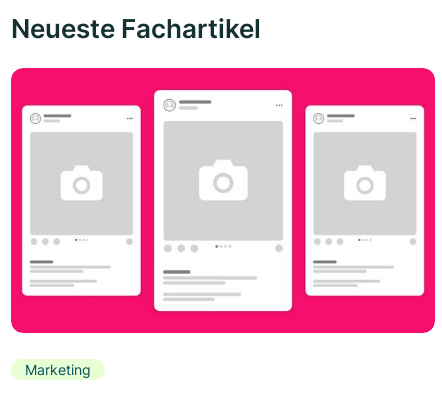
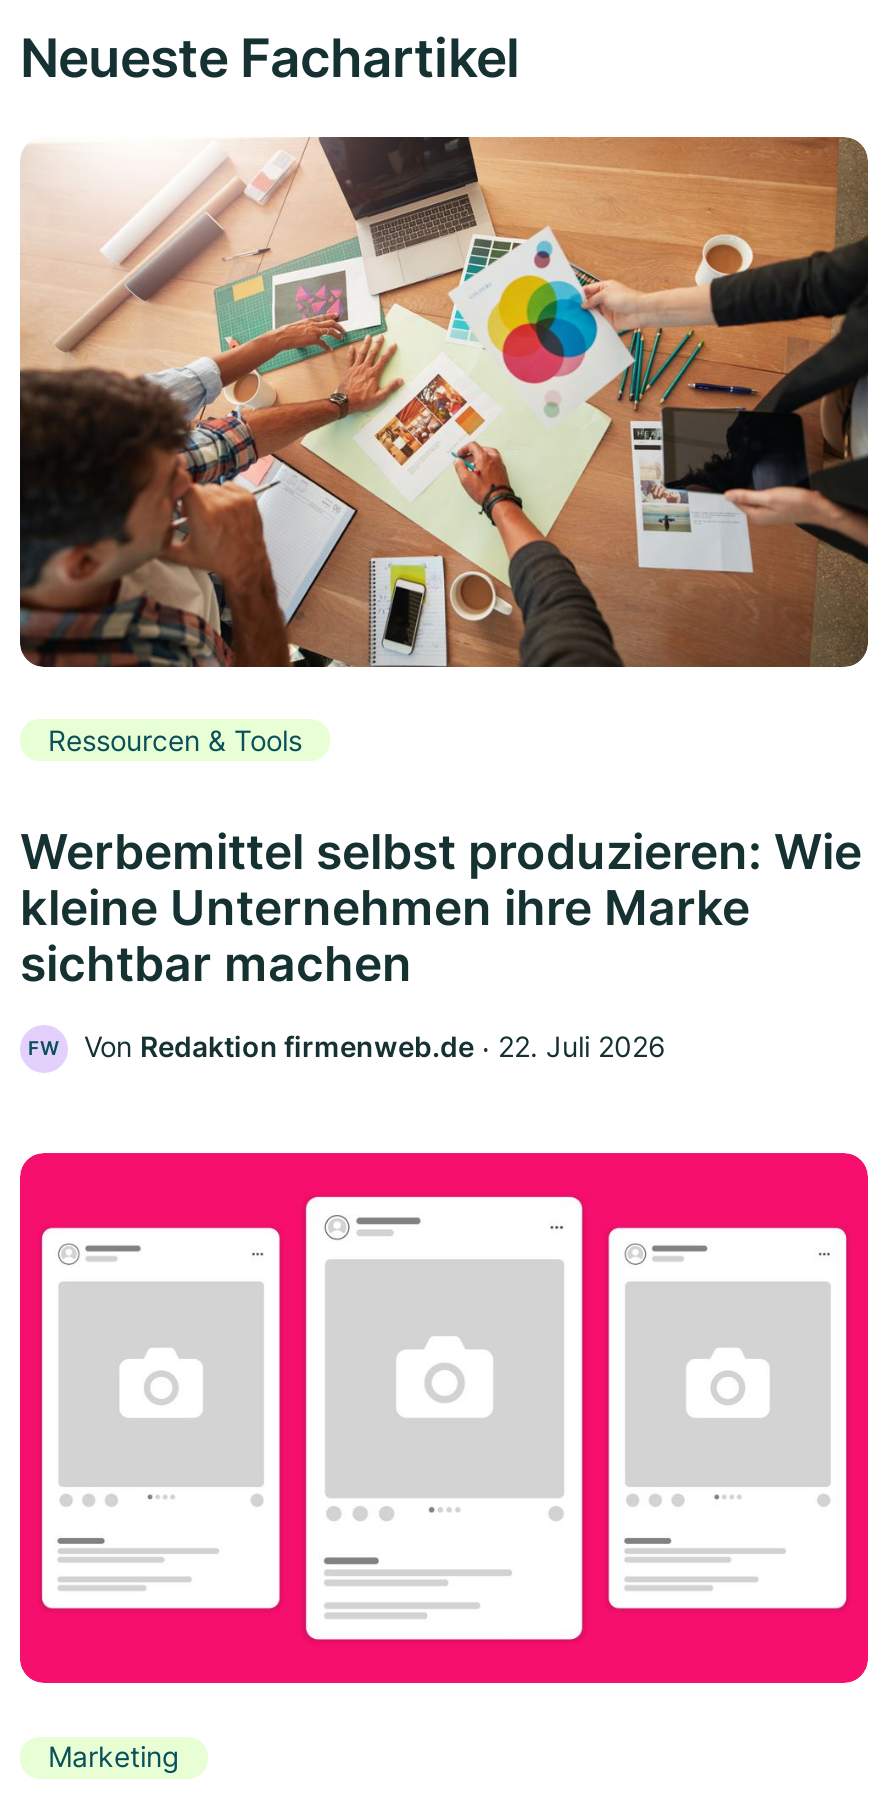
none -> [18,135,870,1064] [image] | Ressourcen & Tools | Werbemittel selbst produzieren: Wie | kleine Unternehmen ihre Marke | sichtbar machen | FW | Von Redaktion firmenweb.de ‧ 22. Juli 2026

